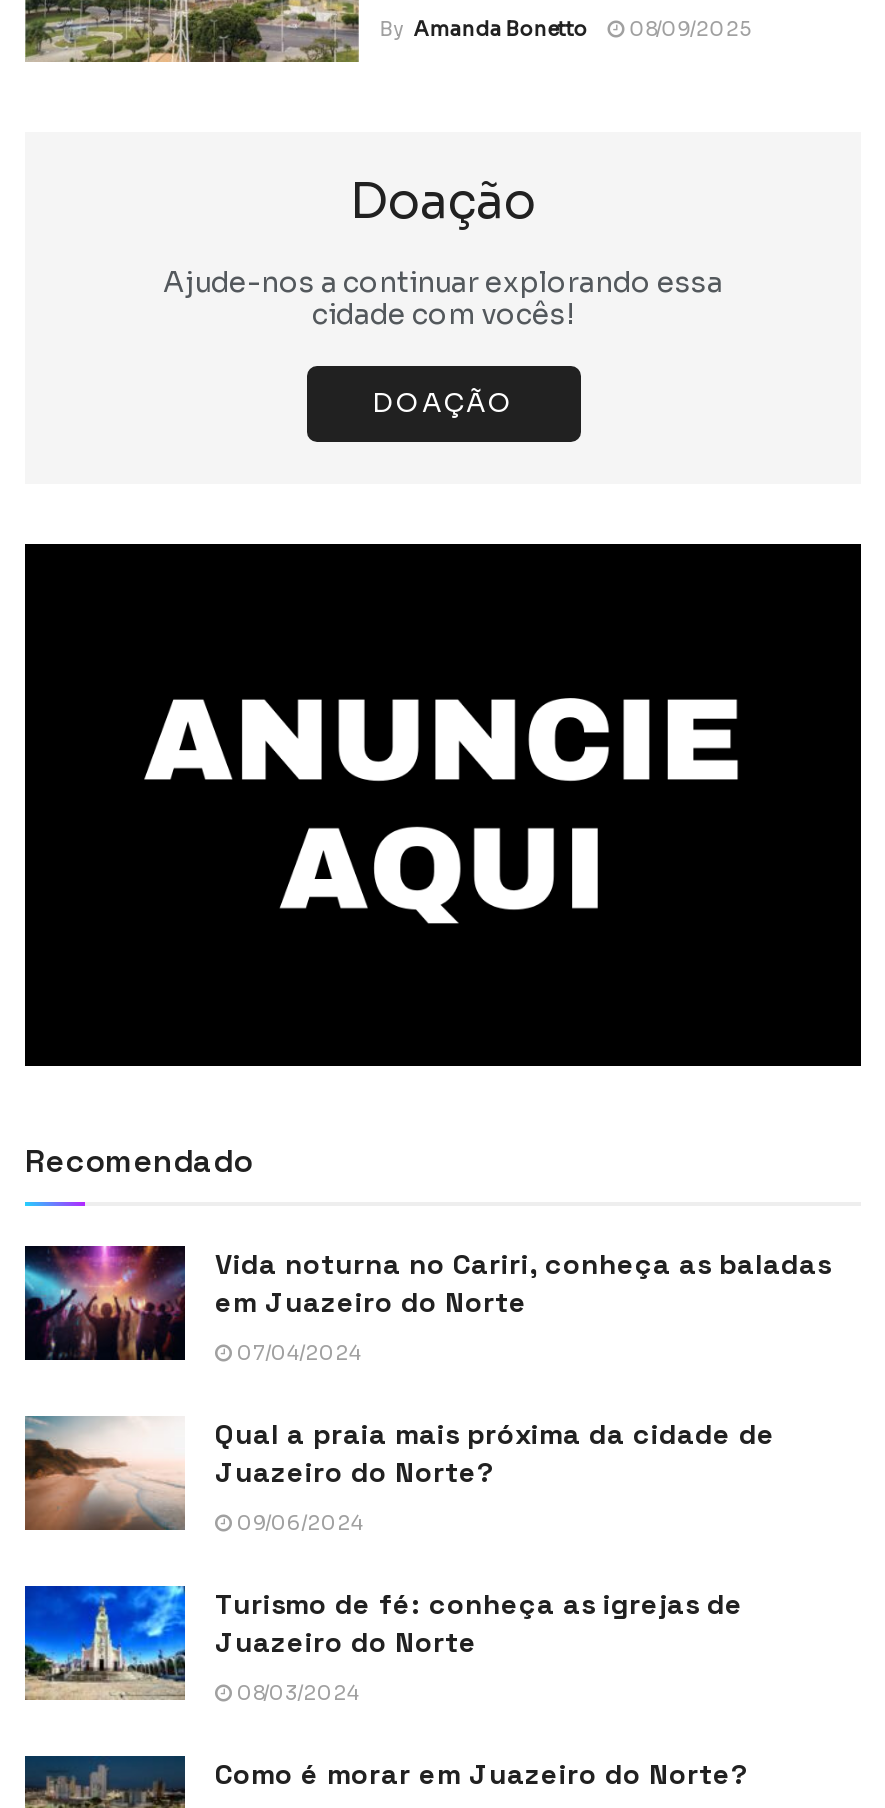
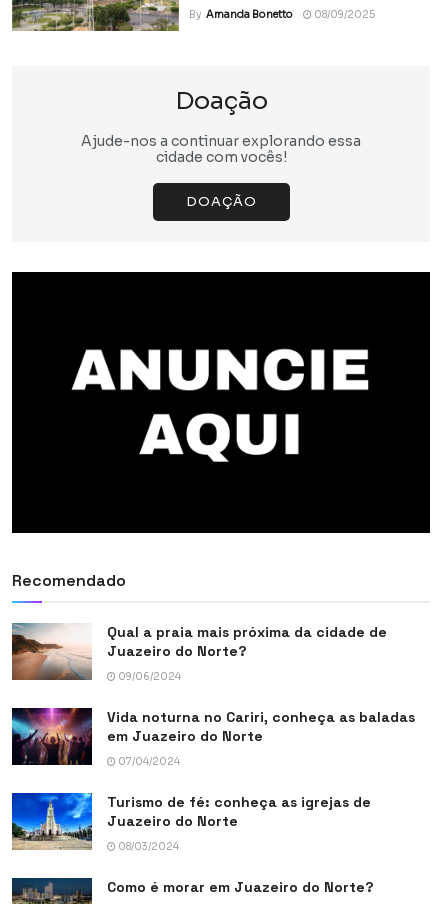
moved [23,1244,831,1366] -> [11,707,415,768]: [image] | Vida noturna no Cariri, conheça as baladas | em Juazeiro do Norte | 07/04/2024
moved [23,1414,775,1536] -> [11,622,387,683]: [image] | Qual a praia mais próxima da cidade de | Juazeiro do Norte? | 09/06/2024

